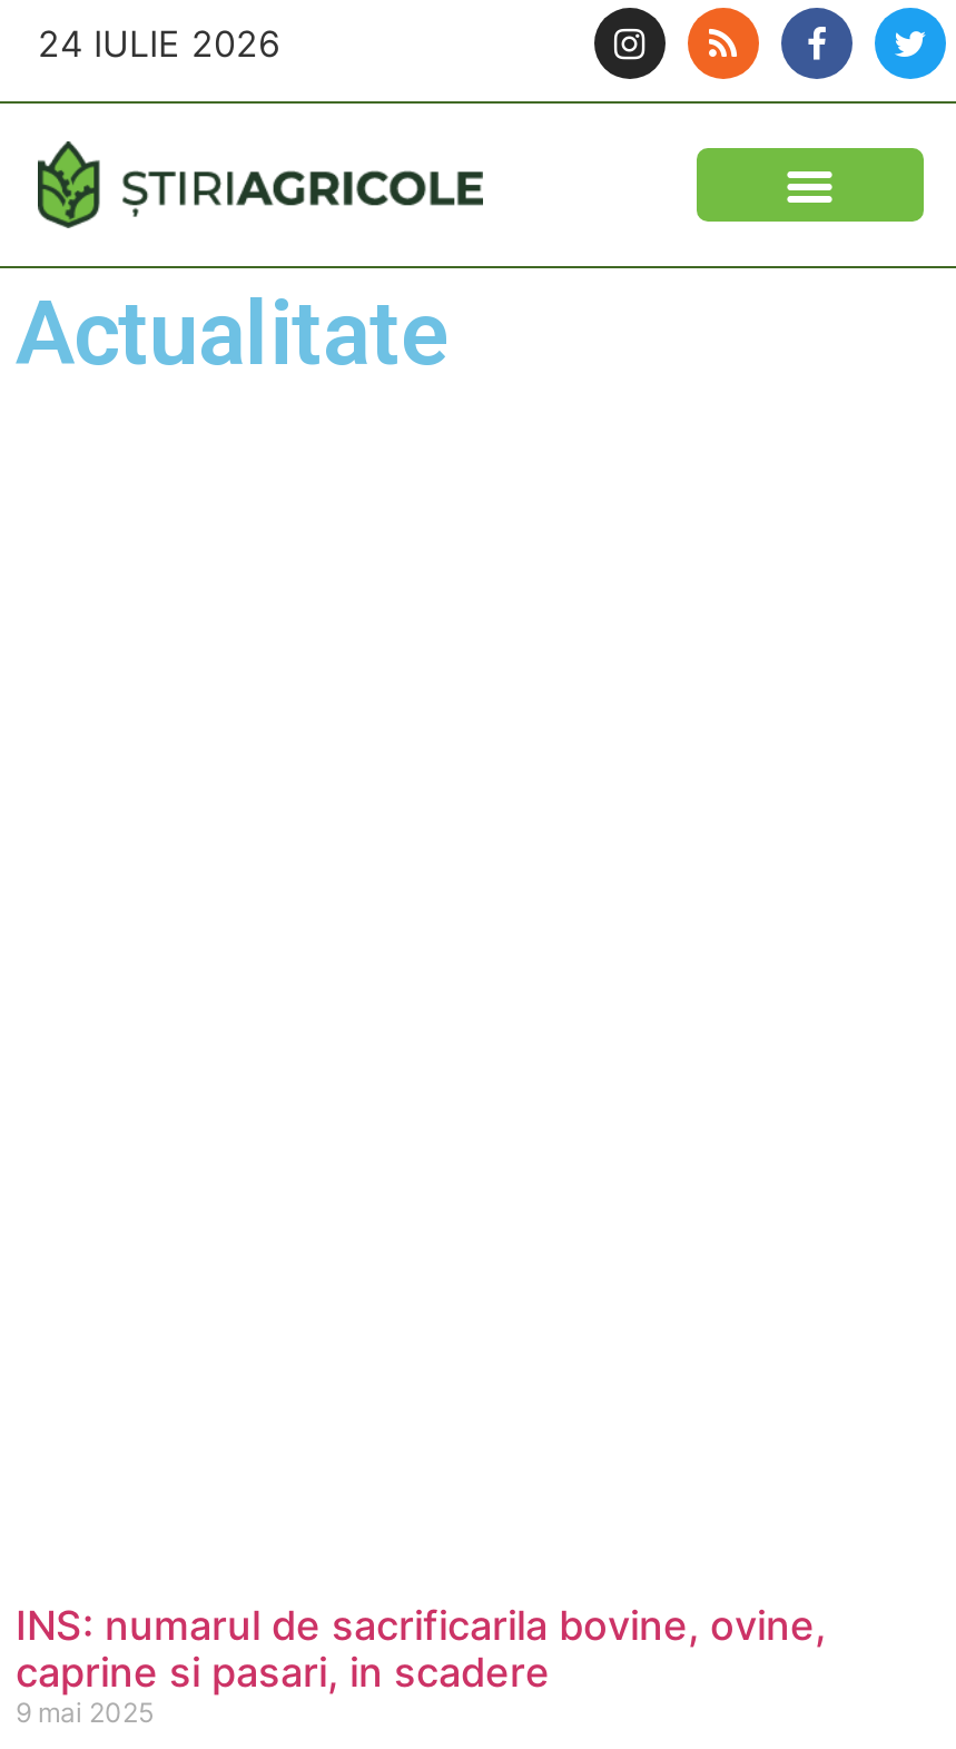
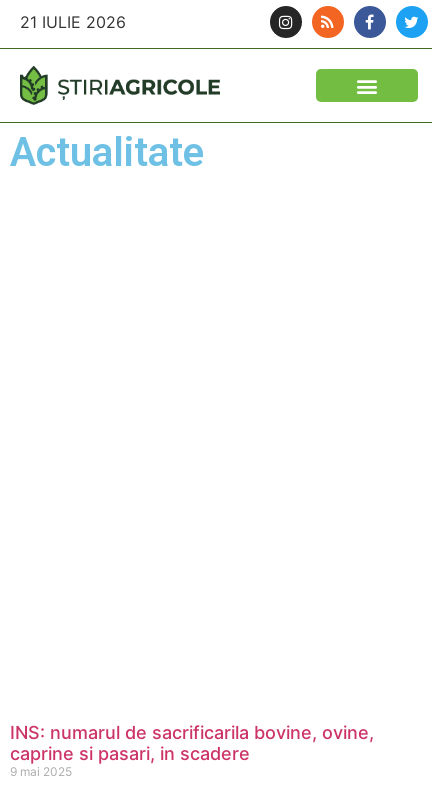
[38,21,280,66] 24 IULIE 2026 -> [20,12,126,32] 21 IULIE 2026

